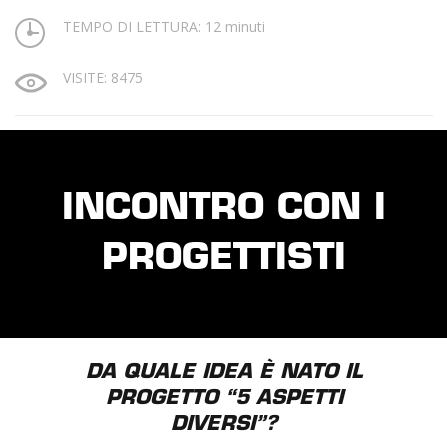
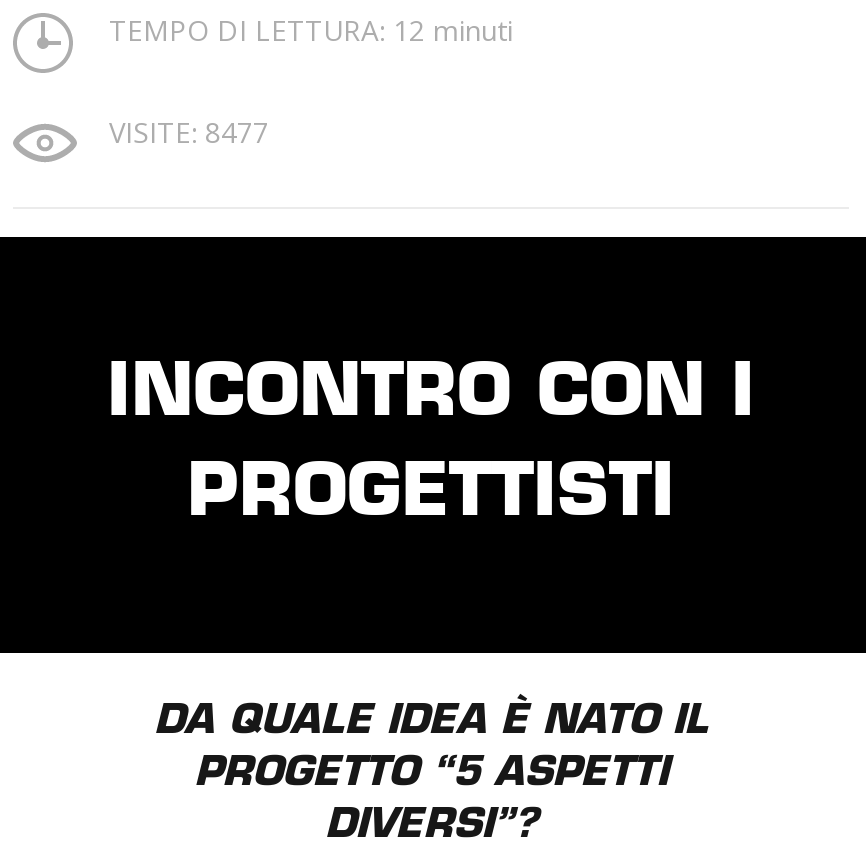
[63,68,143,87] VISITE: 8475 -> [109,113,269,151] VISITE: 8477

